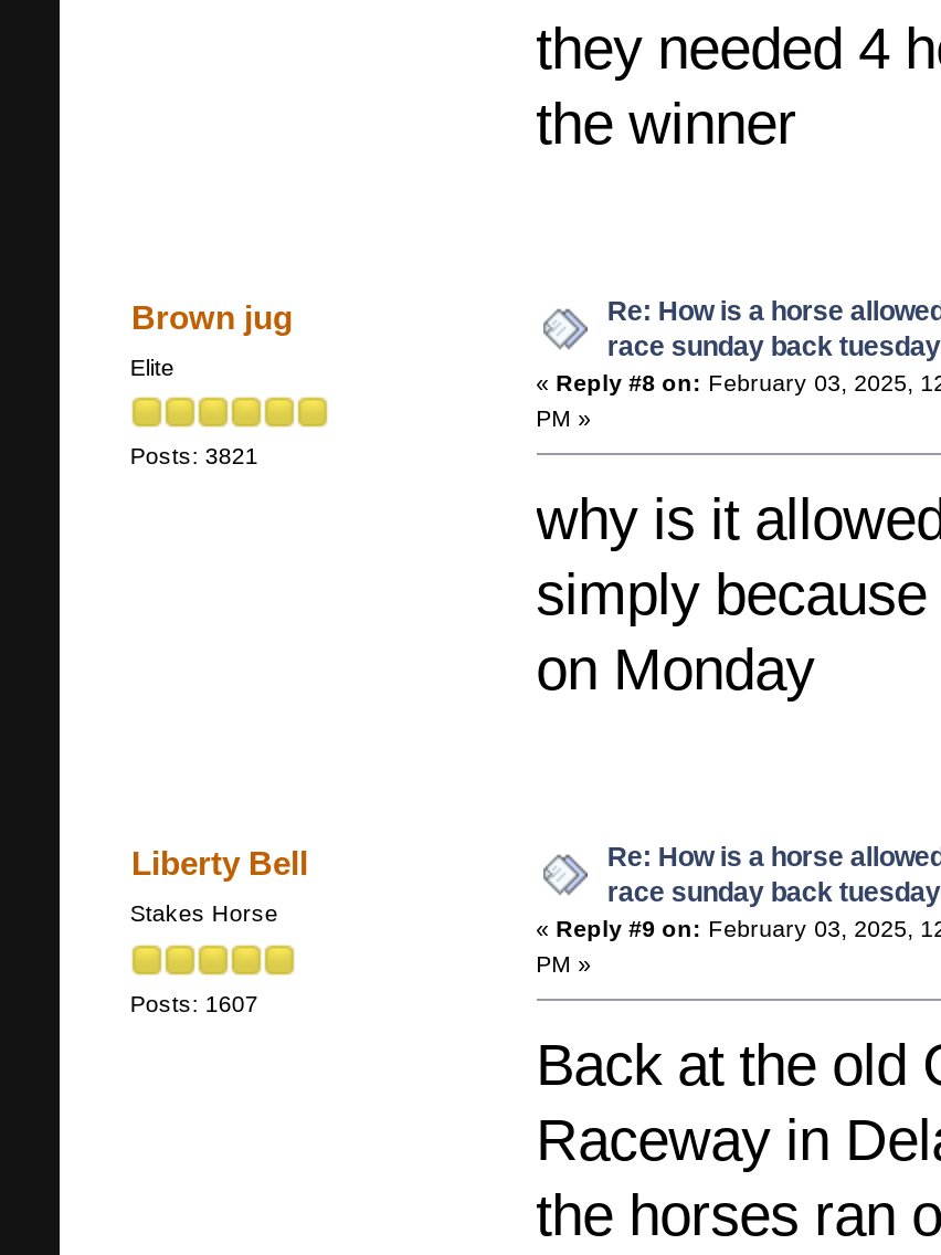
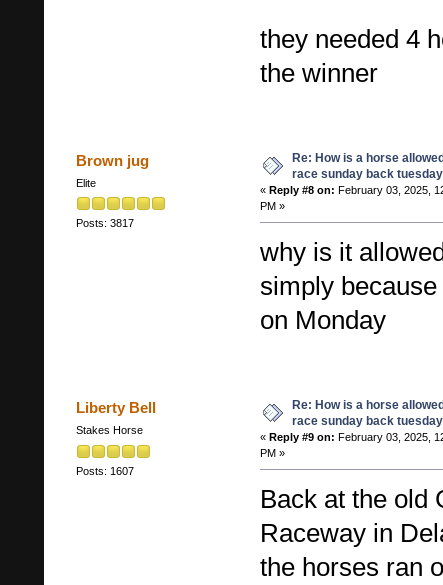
[130,443,258,469] Posts: 3821 -> [76,217,134,229] Posts: 3817

